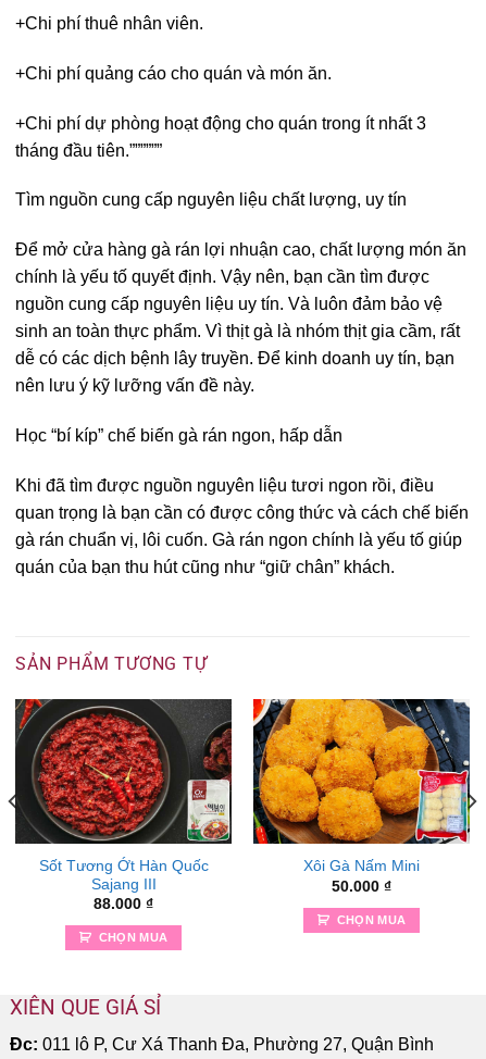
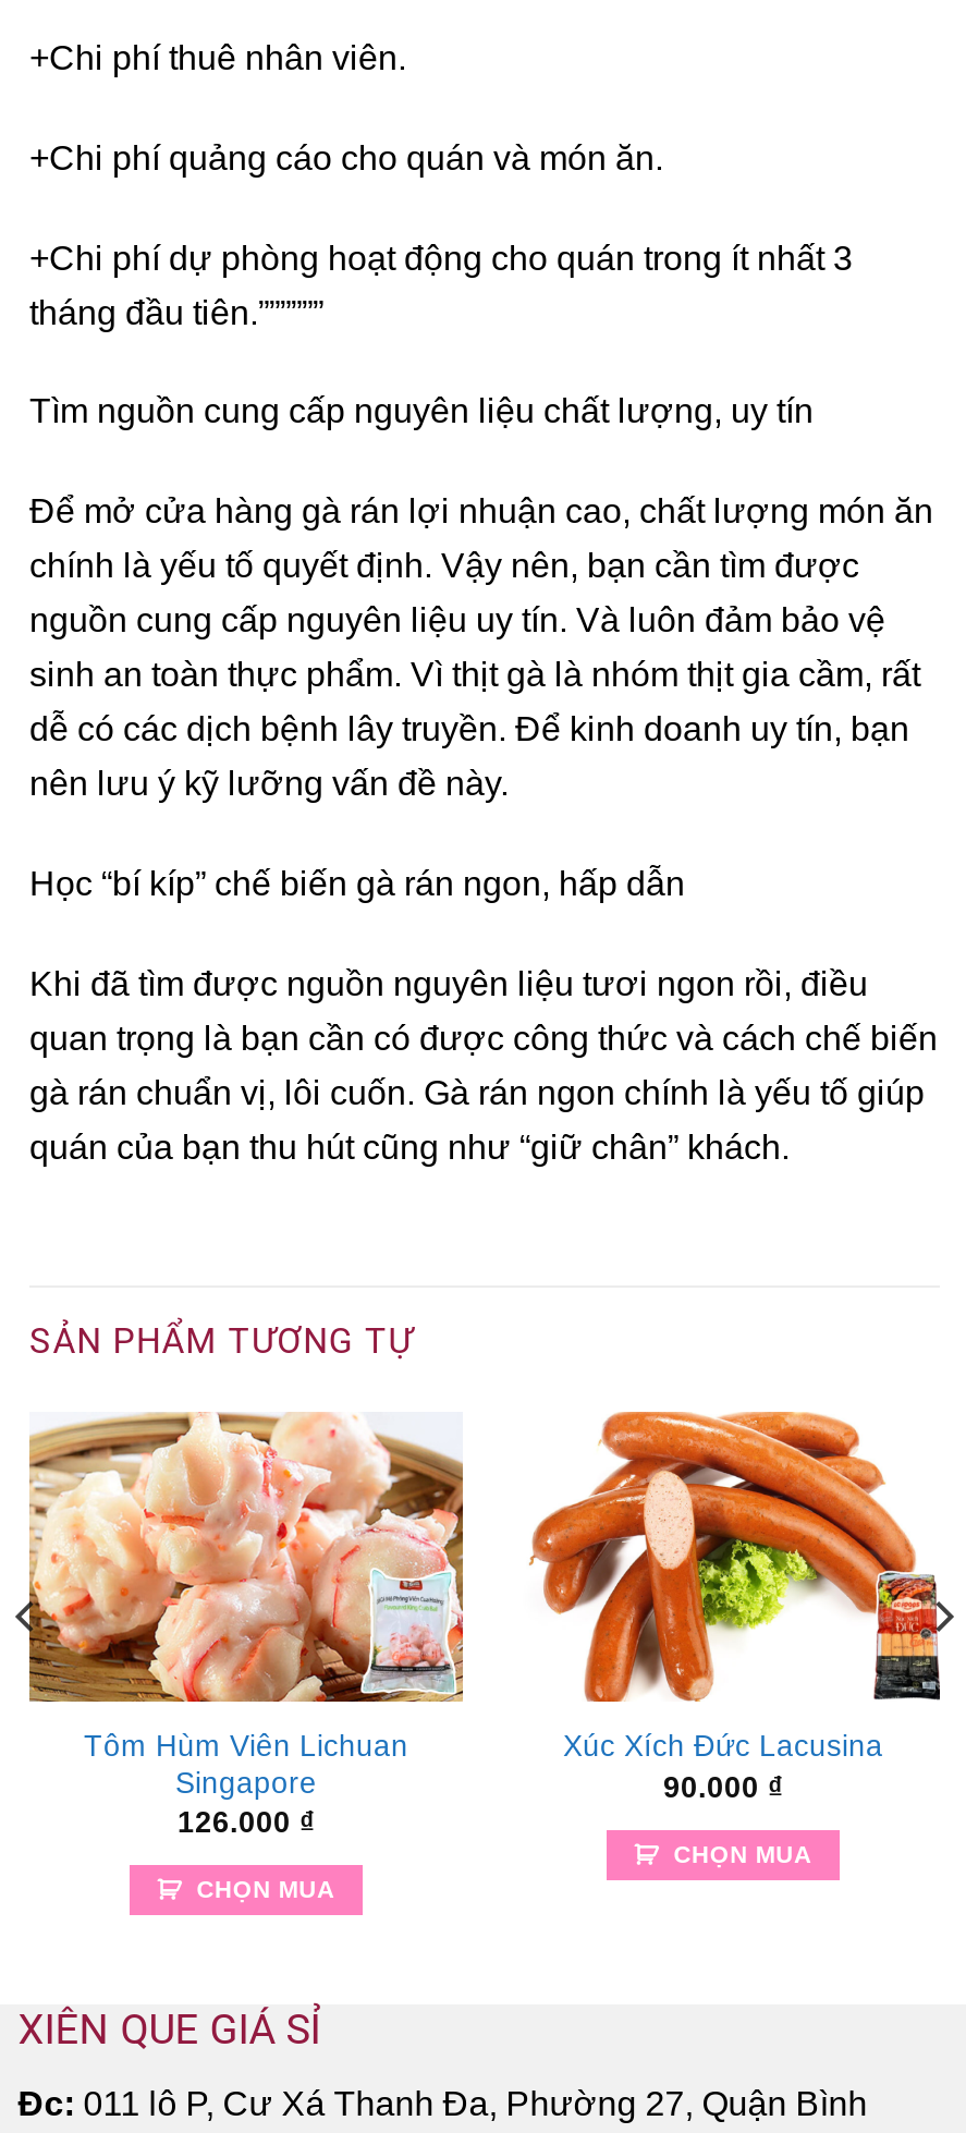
[14,698,233,912] [image] | Sốt Tương Ớt Hàn Quốc | Sajang III | 88.000 ₫ -> [27,1412,465,1839] [image] | Tôm Hùm Viên Lichuan | Singapore | 126.000 ₫
[252,698,471,895] [image] | Xôi Gà Nấm Mini | 50.000 ₫ -> [506,1410,942,1804] [image] | Xúc Xích Đức Lacusina | 90.000 ₫

